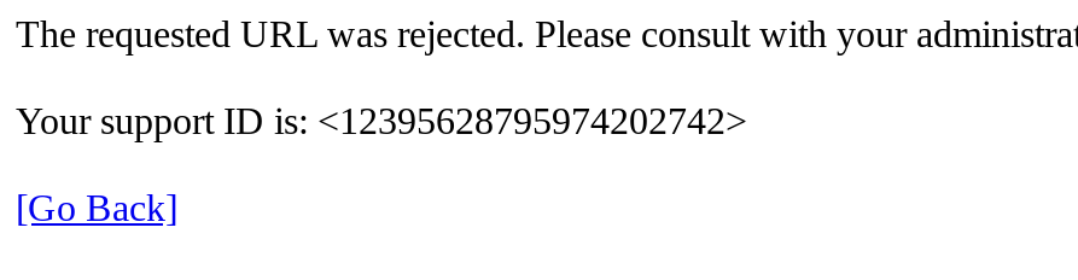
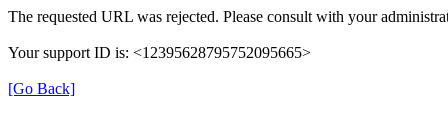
[16,100,747,141] Your support ID is: <12395628795974202742> -> [8,44,311,61] Your support ID is: <12395628795752095665>

